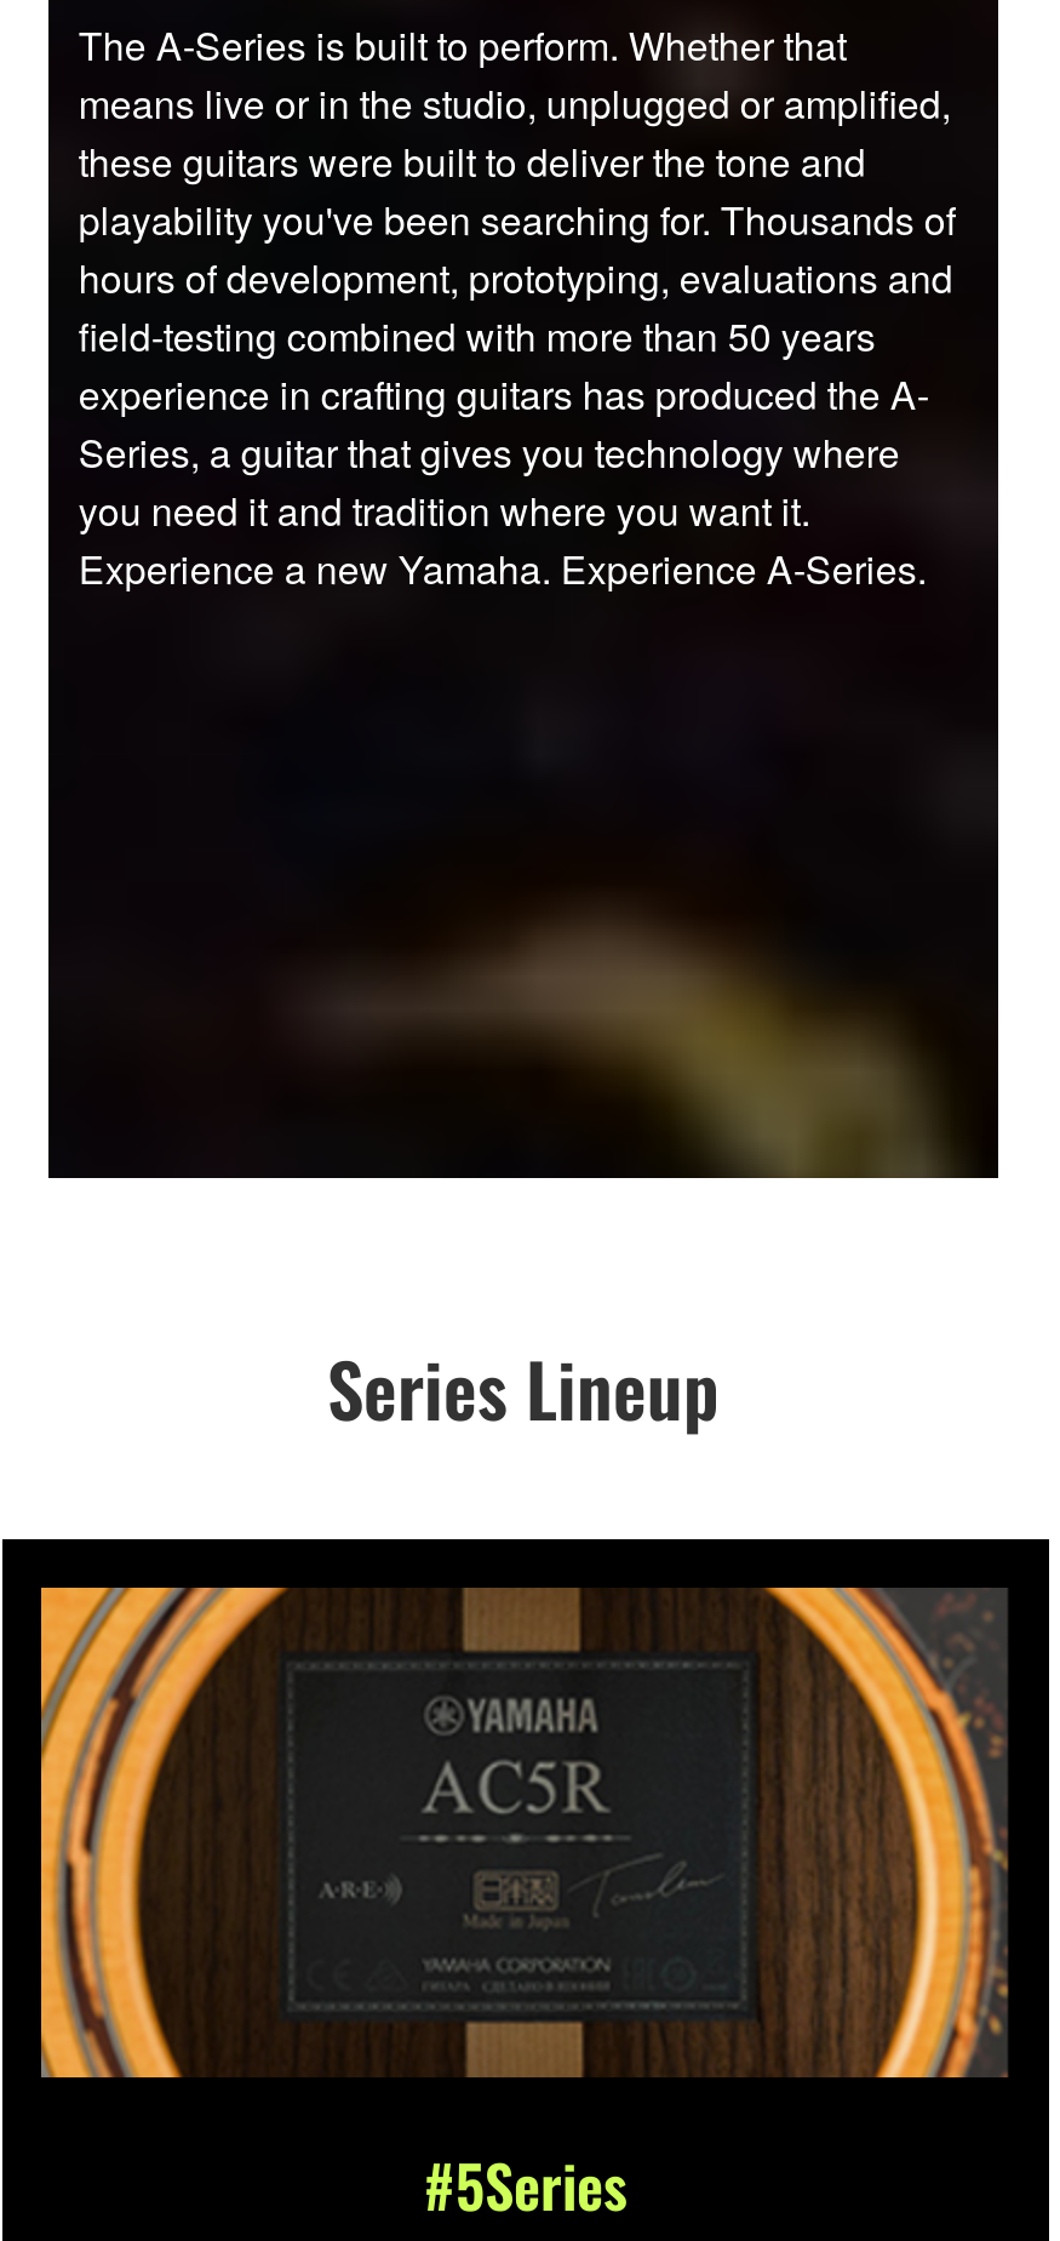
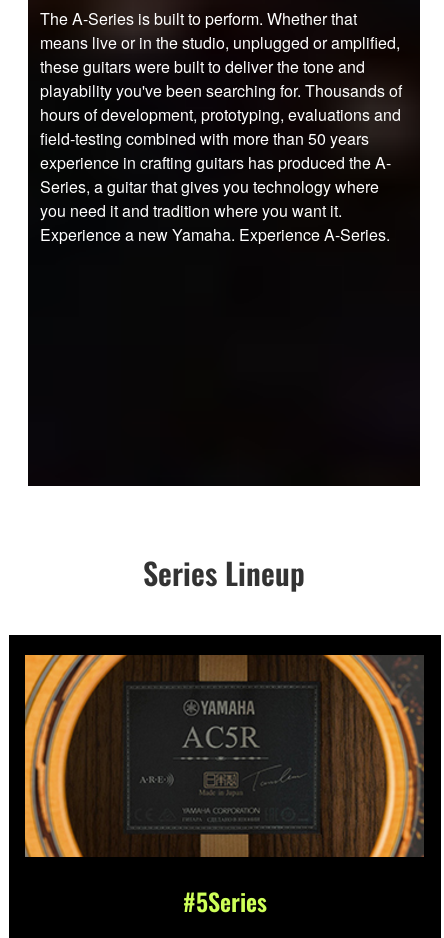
[322,911,945,1178] [image] -> none

